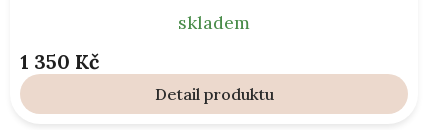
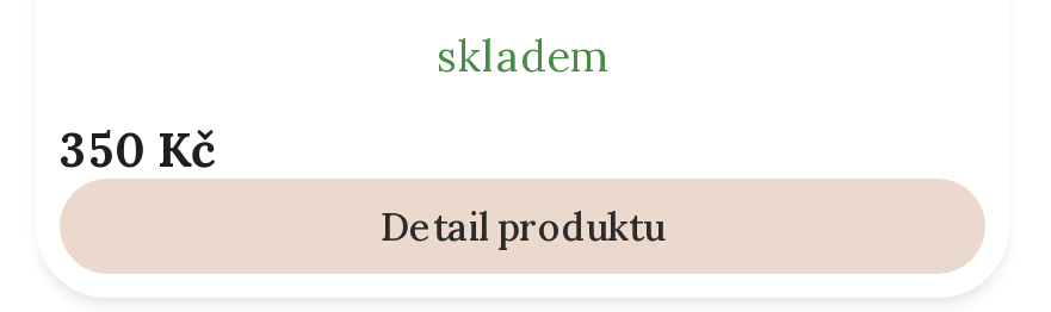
[20,49,99,74] 1 350 Kč -> [60,118,215,178] 350 Kč

